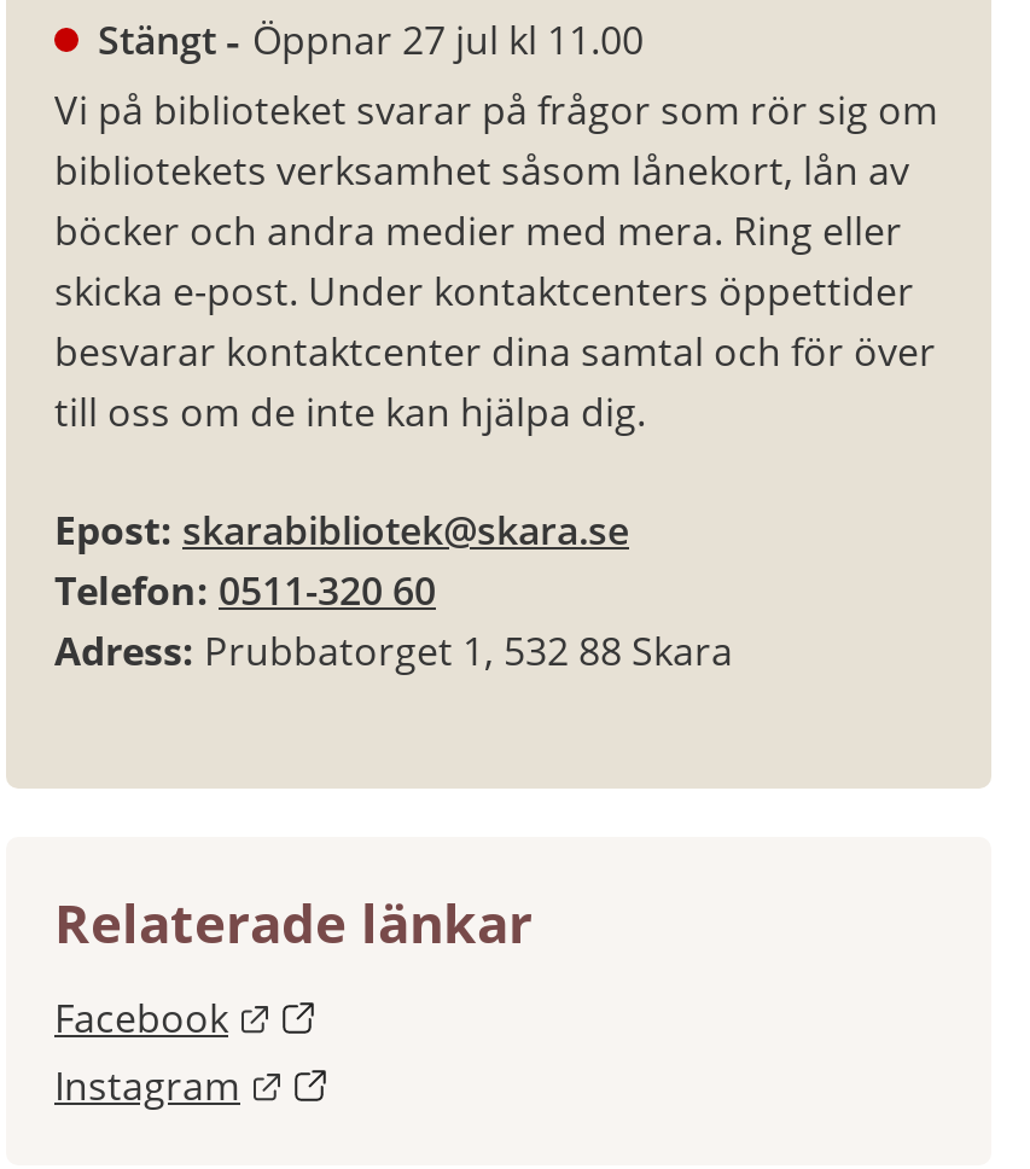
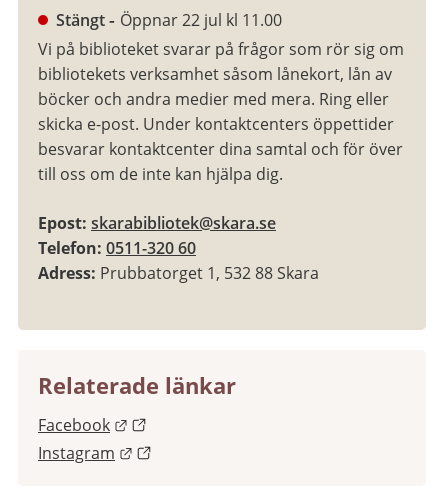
[98,13,644,66] Stängt Öppnar 27 jul kl 11.00 -> [56,9,282,31] Stängt Öppnar 22 jul kl 11.00

